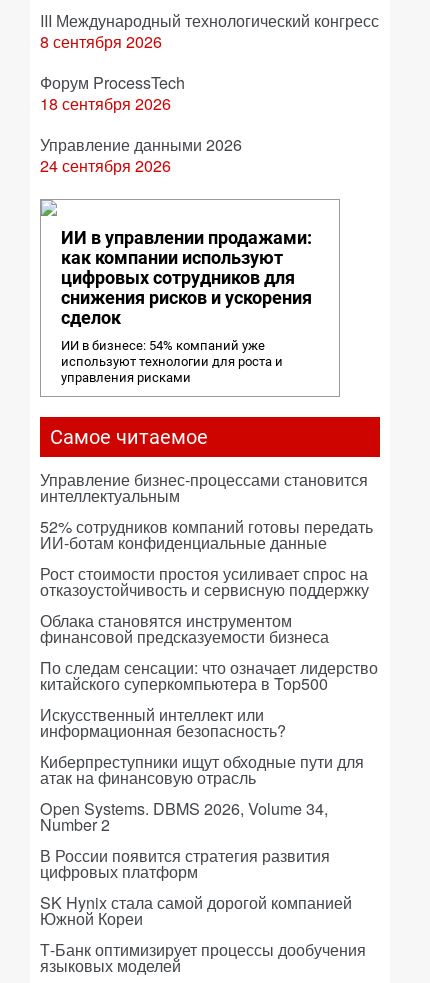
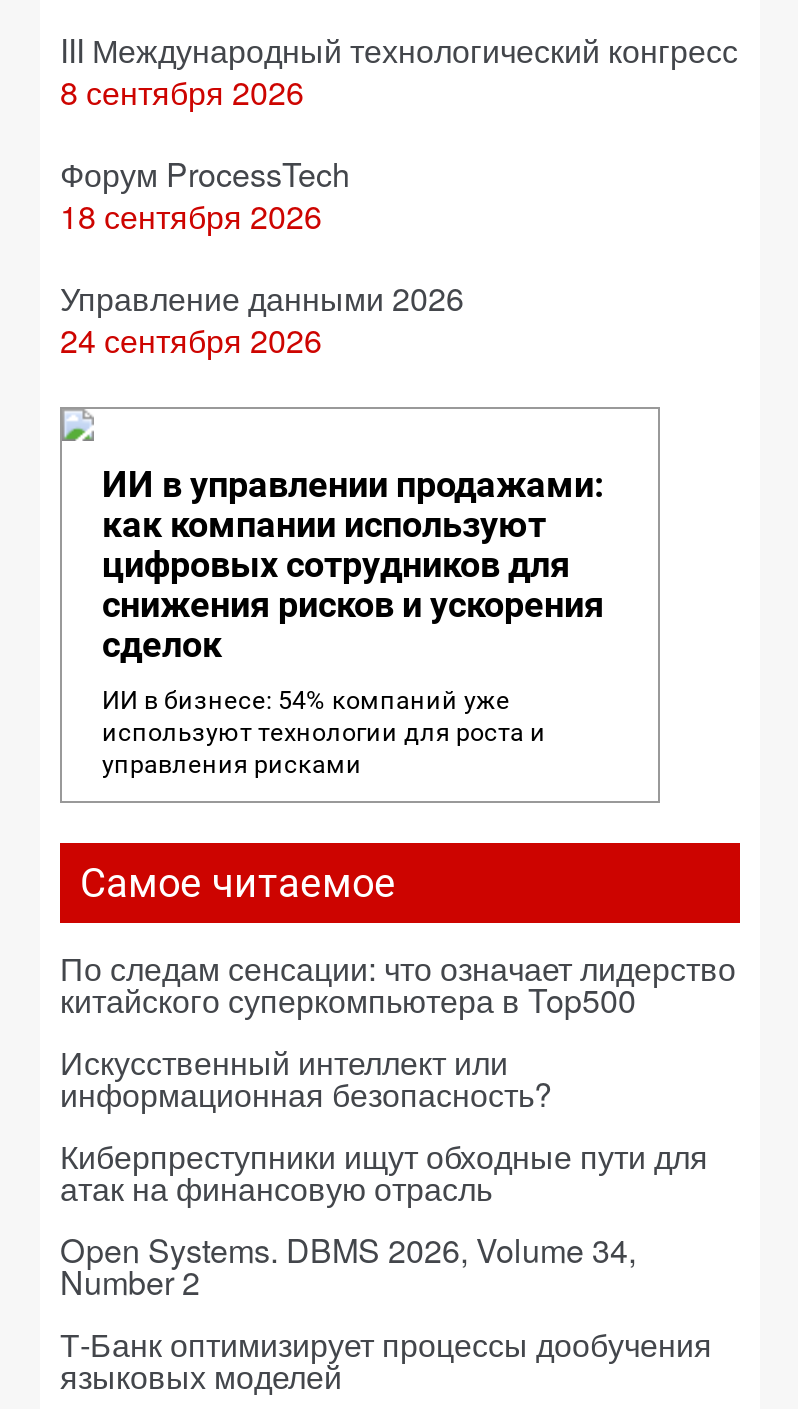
[40,468,373,648] Управление бизнес-процессами становится | интеллектуальным | 52% сотрудников компаний готовы передать | ИИ-ботам конфиденциальные данные | Рост стоимости простоя усиливает спрос на | отказоустойчивость и сервисную поддержку | Облака становятся инструментом | финансовой предсказуемости бизнеса -> none
[40,844,352,930] В России появится стратегия развития | цифровых платформ | SK Hynix стала самой дорогой компанией | Южной Кореи -> none

